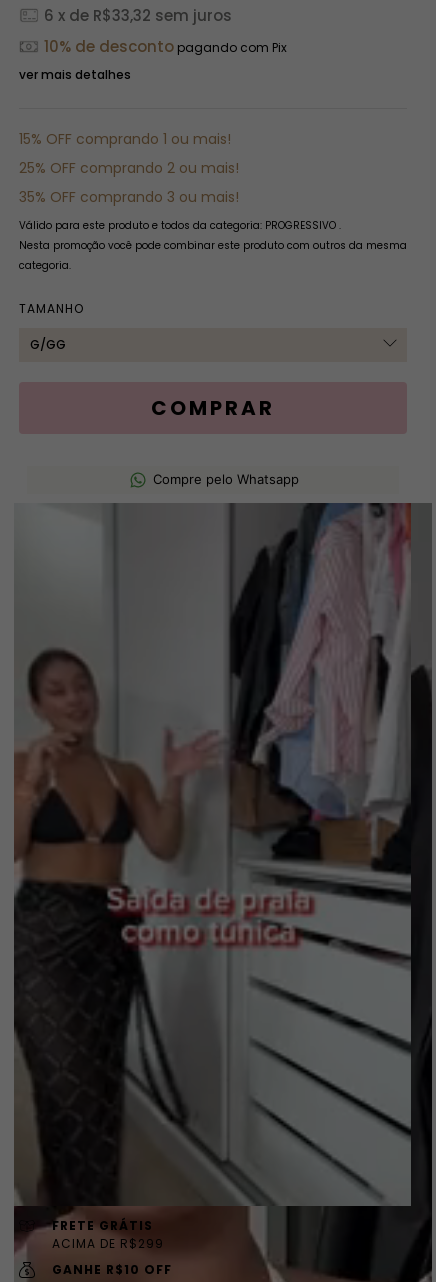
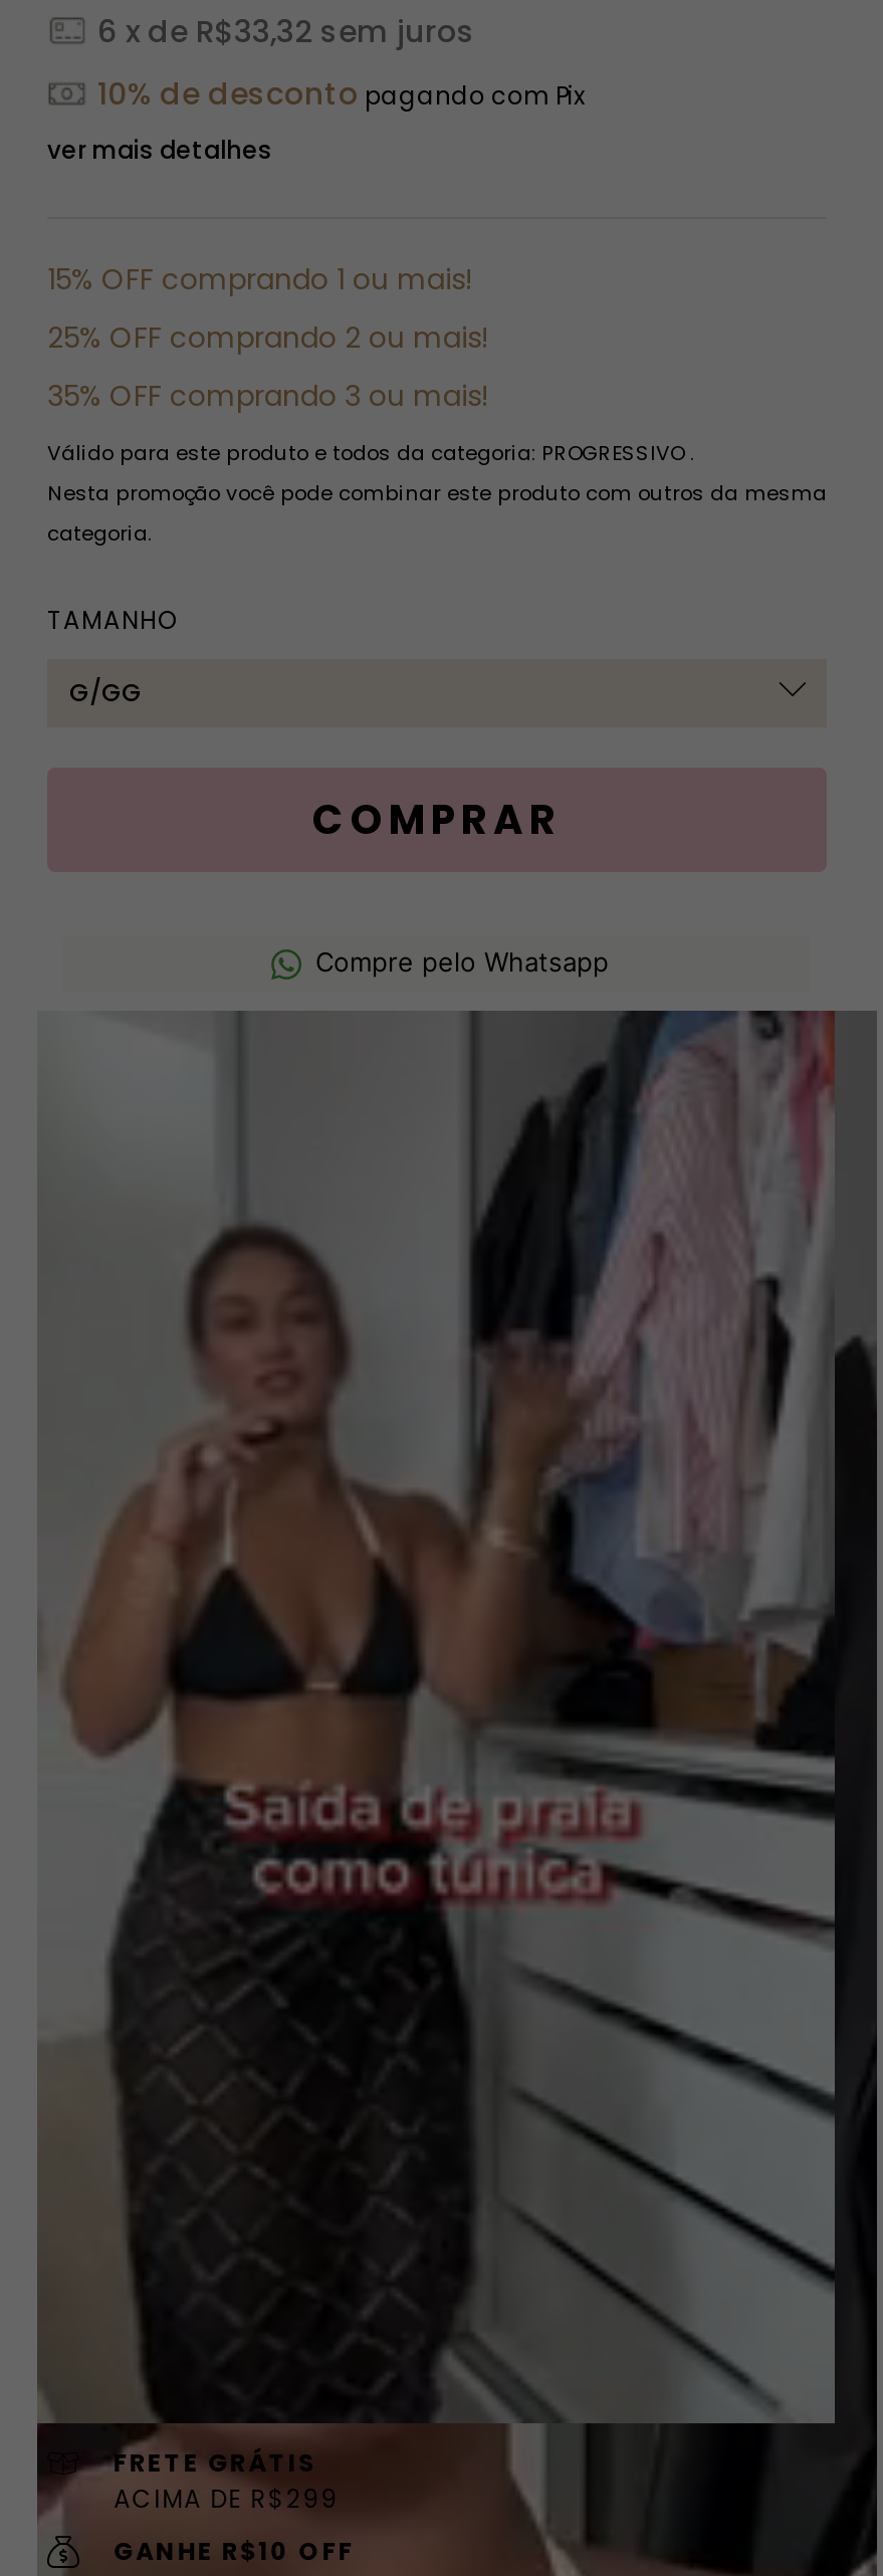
[13,609,339,1206] [image] -> [37,1222,692,2425] [image]

